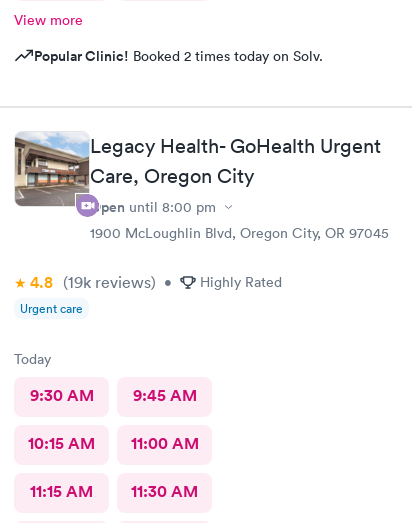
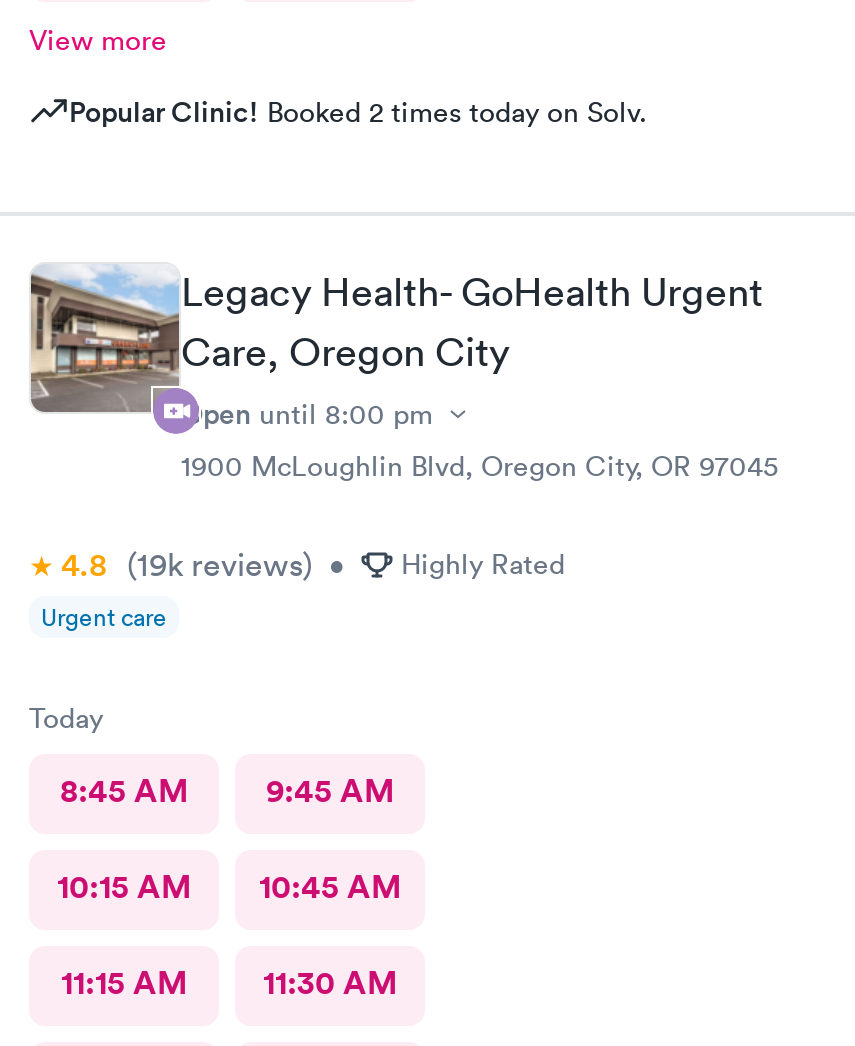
[29,385,196,406] 9:30 AM 9:45 AM -> [60,770,394,812] 8:45 AM 9:45 AM
[28,433,198,454] 10:15 AM 11:00 AM -> [57,866,401,908] 10:15 AM 10:45 AM

